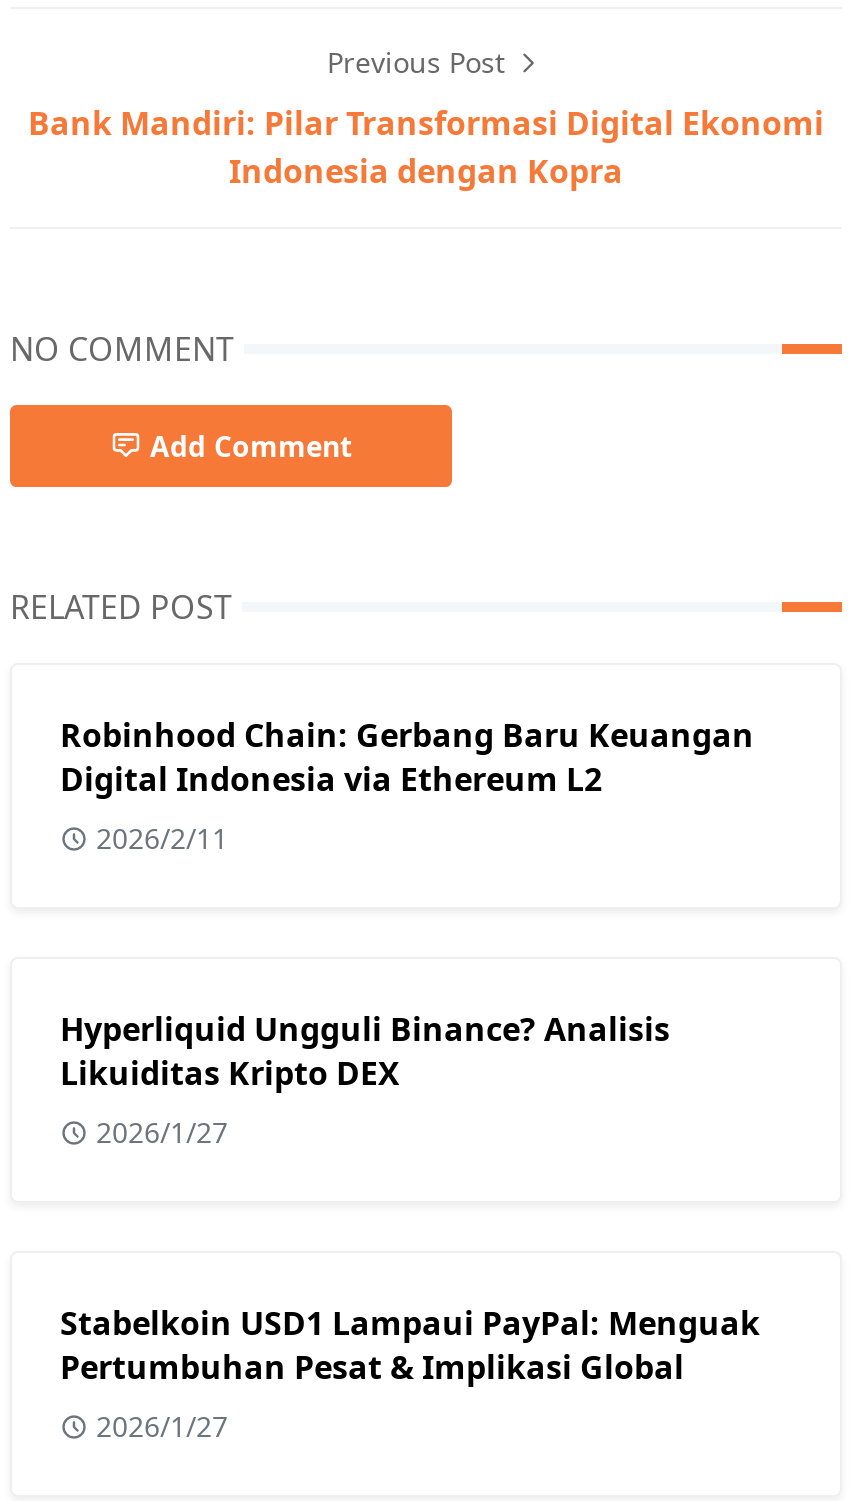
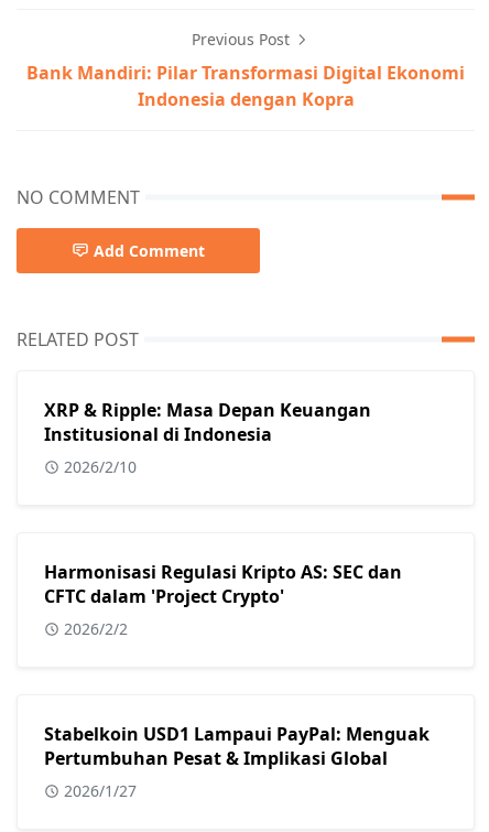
[60,713,754,857] Robinhood Chain: Gerbang Baru Keuangan | Digital Indonesia via Ethereum L2 | 2026/2/11 -> [44,398,371,477] XRP & Ripple: Masa Depan Keuangan | Institusional di Indonesia | 2026/2/10
[60,1007,670,1151] Hyperliquid Ungguli Binance? Analisis | Likuiditas Kripto DEX | 2026/1/27 -> [44,560,402,639] Harmonisasi Regulasi Kripto AS: SEC dan | CFTC dalam 'Project Crypto' | 2026/2/2

